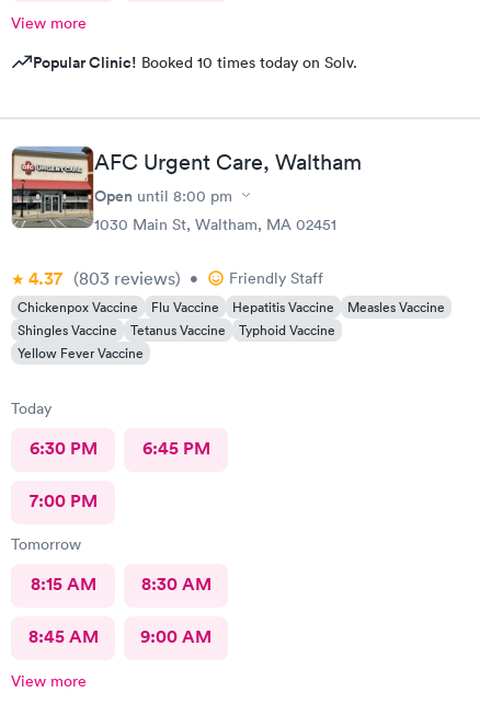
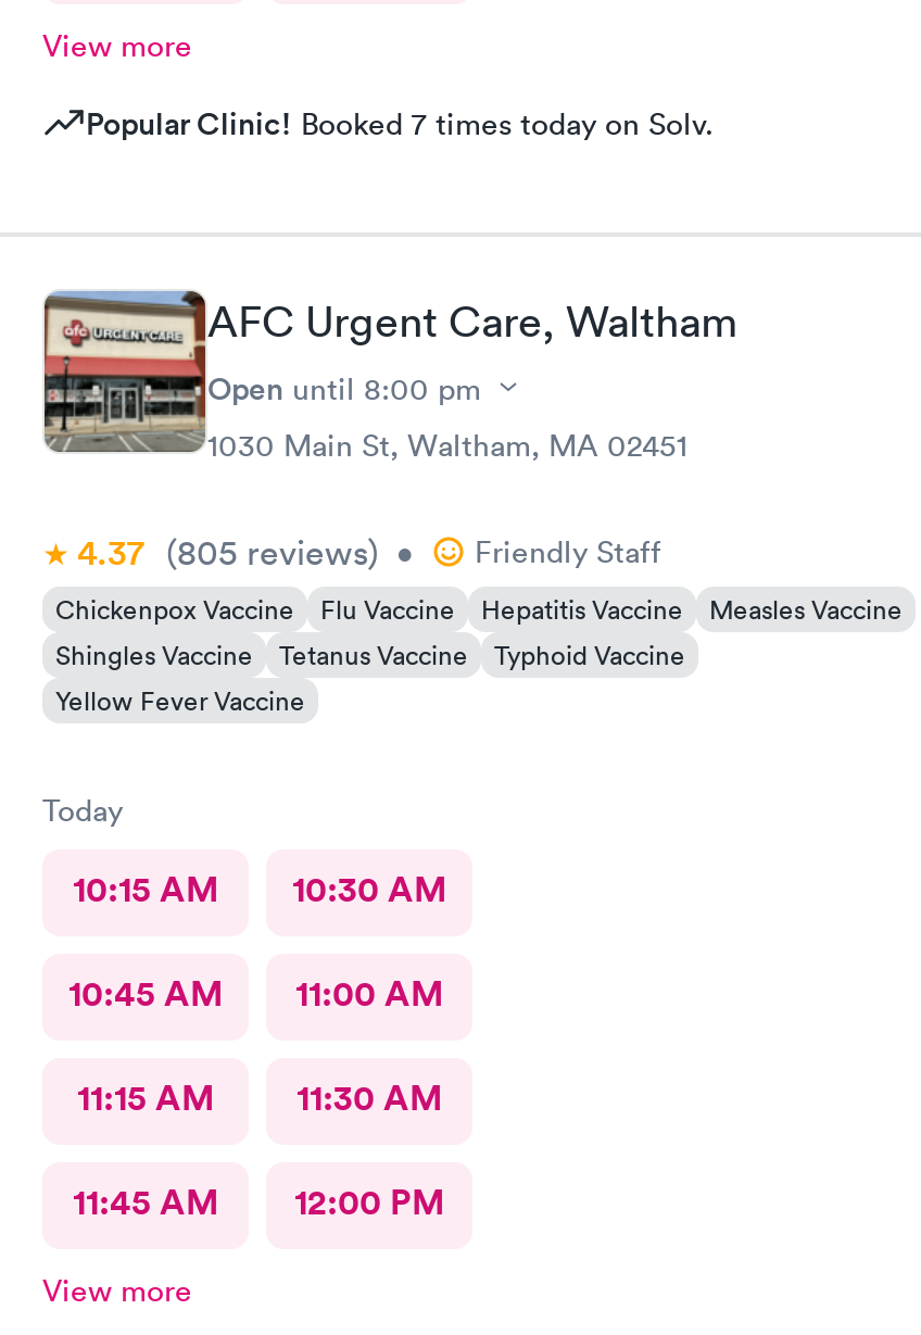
[33,51,357,73] Popular Clinic! Booked 10 times today on Solv. -> [86,102,714,146] Popular Clinic! Booked 7 times today on Solv.
[28,267,323,290] 4.37 (803 reviews) • Friendly Staff -> [77,529,661,575] 4.37 (805 reviews) • Friendly Staff
[11,436,212,648] 6:30 PM | 6:45 PM | 7:00 PM | Tomorrow | 8:15 AM | 8:30 AM | 8:45 AM | 9:00 AM -> [68,866,446,1224] 10:15 AM | 10:30 AM | 10:45 AM | 11:00 AM | 11:15 AM | 11:30 AM | 11:45 AM | 12:00 PM

